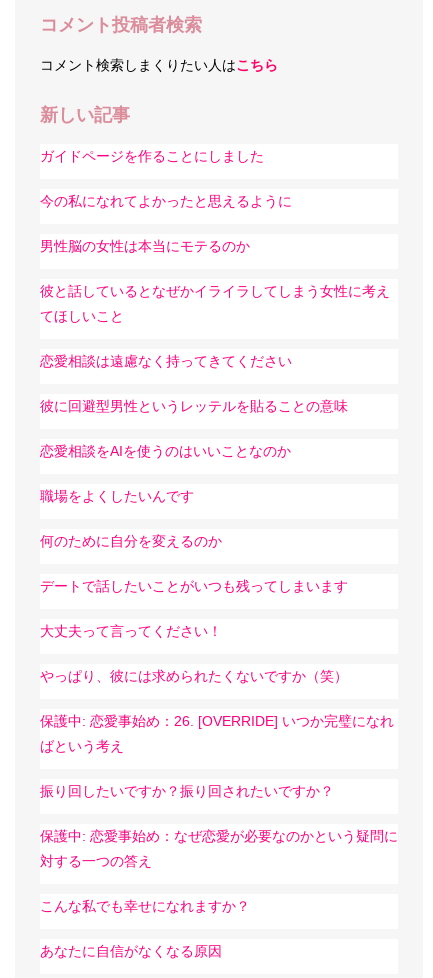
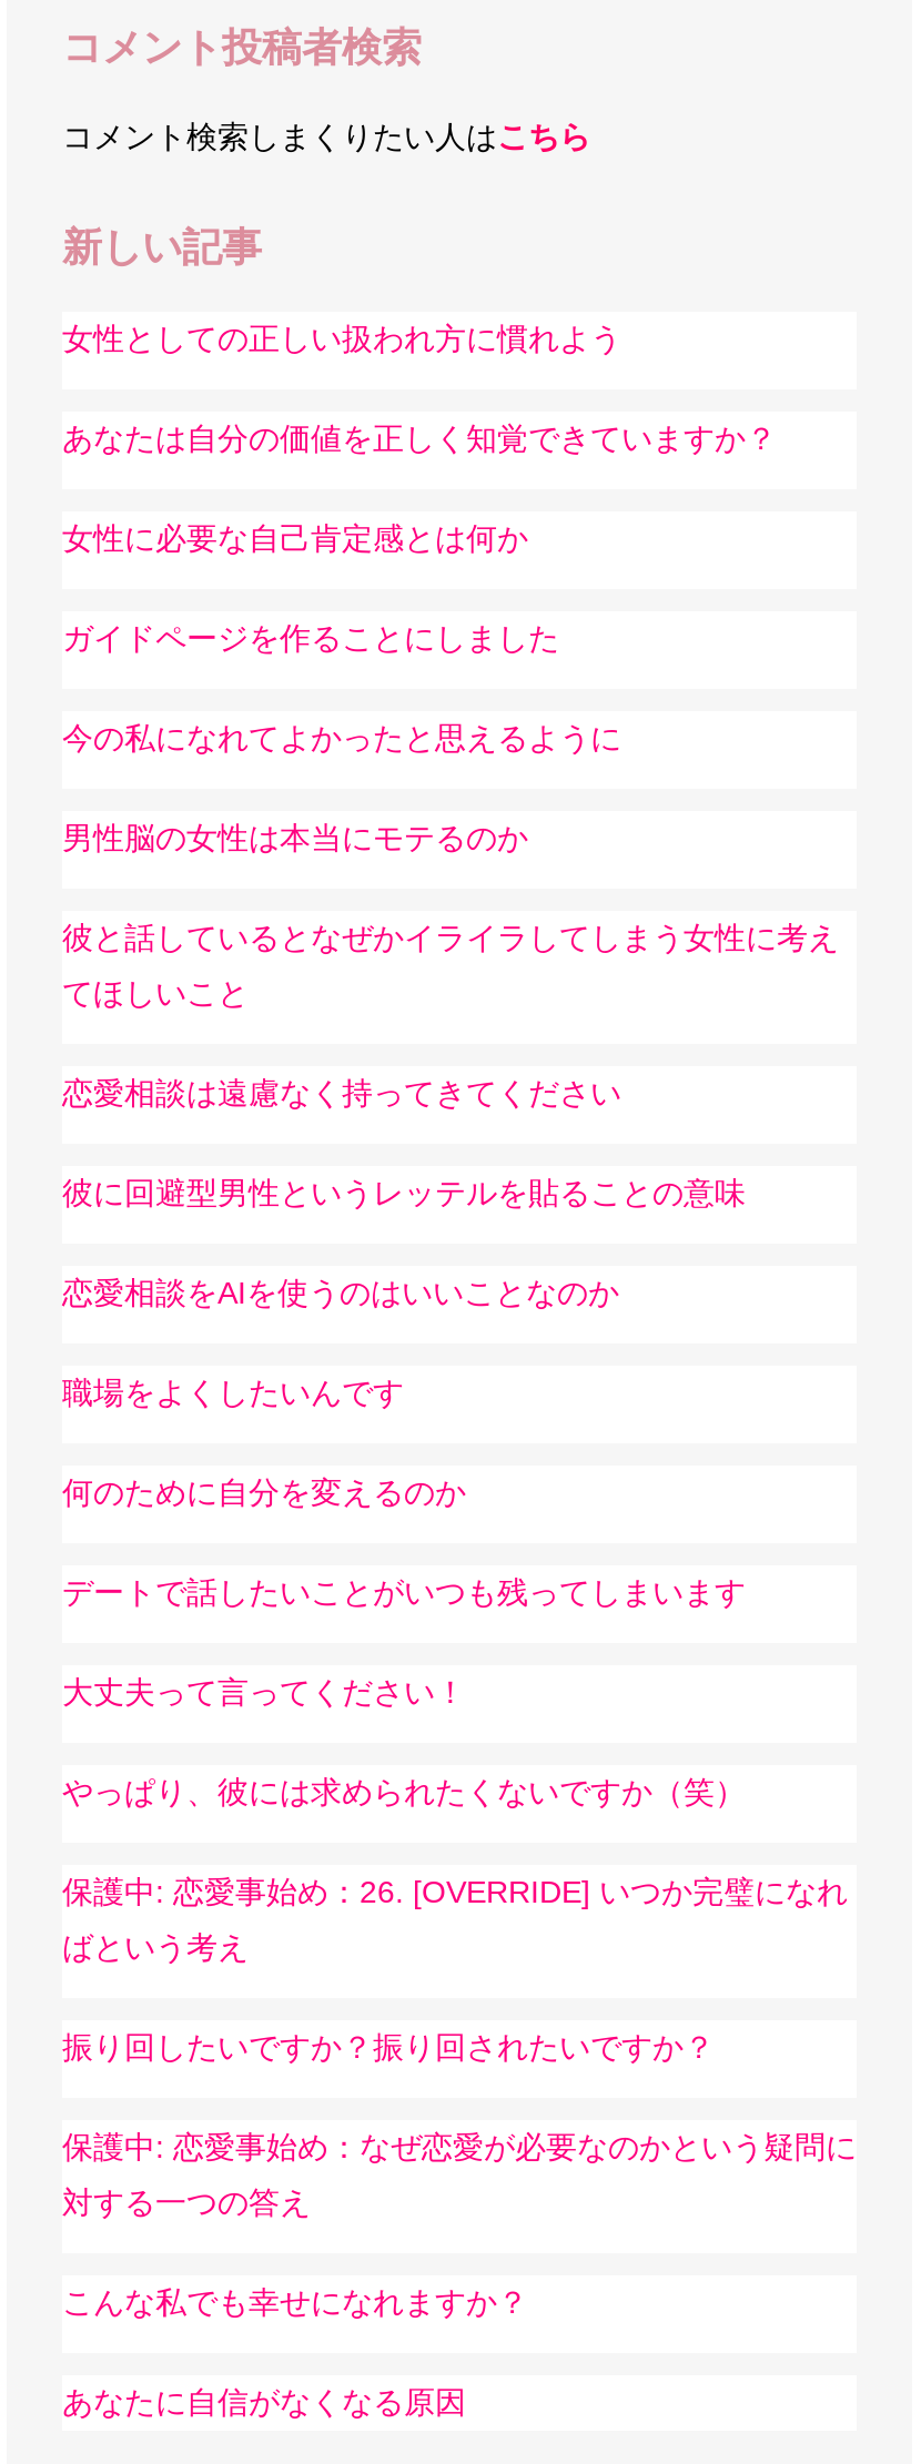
none -> [62,321,777,556] 女性としての正しい扱われ方に慣れよう | あなたは自分の価値を正しく知覚できていますか？ | 女性に必要な自己肯定感とは何か

